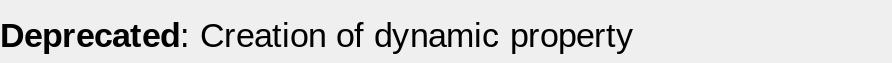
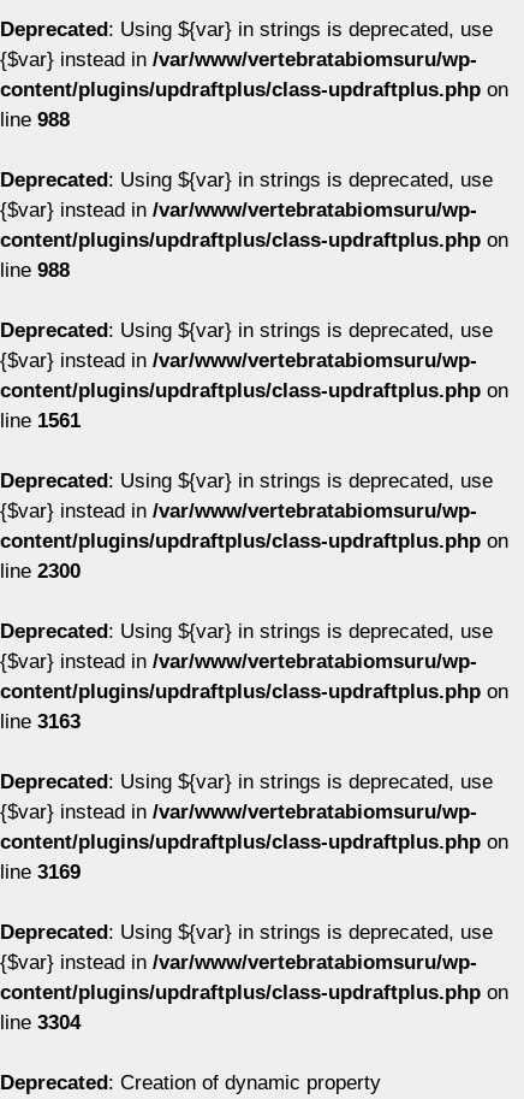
none -> [0,18,508,1034] Deprecated: Using ${var} in strings is deprecated, use | {$var} instead in /var/www/vertebratabiomsuru/wp- | content/plugins/updraftplus/class-updraftplus.php on | line 988 | Deprecated: Using ${var} in strings is deprecated, use | {$var} instead in /var/www/vertebratabiomsuru/wp- | content/plugins/updraftplus/class-updraftplus.php on | line 988 | Deprecated: Using ${var} in strings is deprecated, use | {$var} instead in /var/www/vertebratabiomsuru/wp- | content/plugins/updraftplus/class-updraftplus.php on | line 1561 | Deprecated: Using ${var} in strings is deprecated, use | {$var} instead in /var/www/vertebratabiomsuru/wp- | content/plugins/updraftplus/class-updraftplus.php on | line 2300 | Deprecated: Using ${var} in strings is deprecated, use | {$var} instead in /var/www/vertebratabiomsuru/wp- | content/plugins/updraftplus/class-updraftplus.php on | line 3163 | Deprecated: Using ${var} in strings is deprecated, use | {$var} instead in /var/www/vertebratabiomsuru/wp- | content/plugins/updraftplus/class-updraftplus.php on | line 3169 | Deprecated: Using ${var} in strings is deprecated, use | {$var} instead in /var/www/vertebratabiomsuru/wp- | content/plugins/updraftplus/class-updraftplus.php on | line 3304

